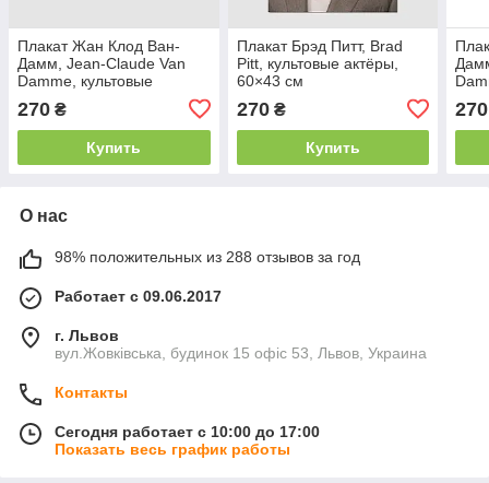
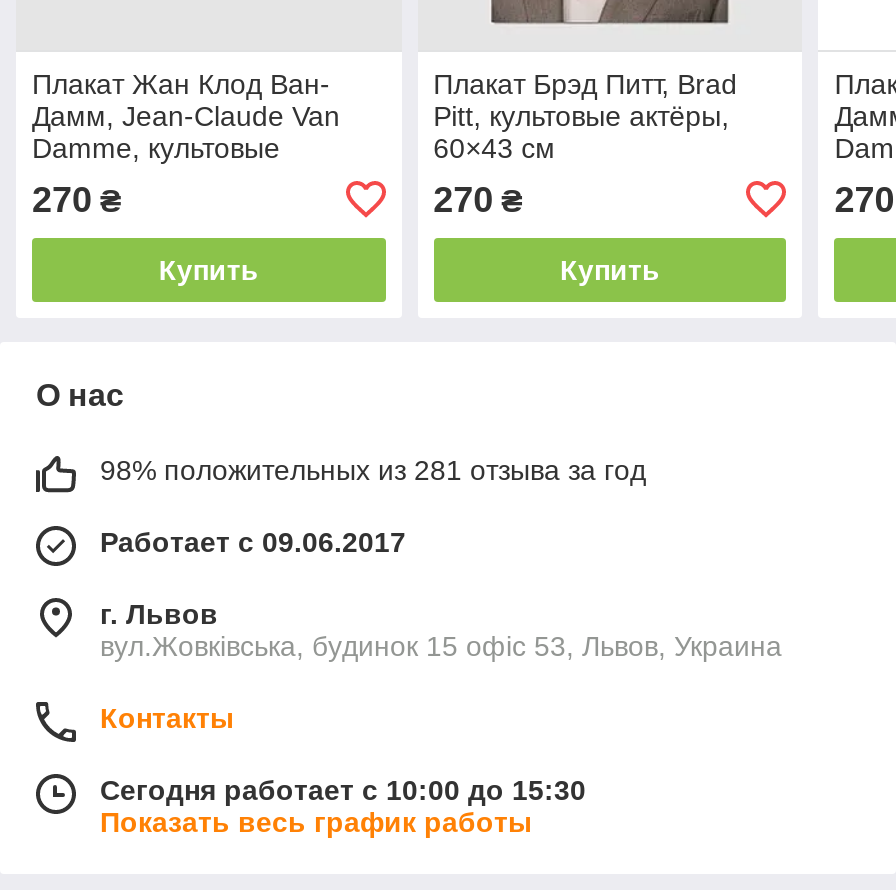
[55,248,360,265] 98% положительных из 288 отзывов за год -> [100,454,646,486] 98% положительных из 281 отзыва за год
[55,423,320,440] Сегодня работает с 10:00 до 17:00 -> [100,774,586,806] Сегодня работает с 10:00 до 15:30

